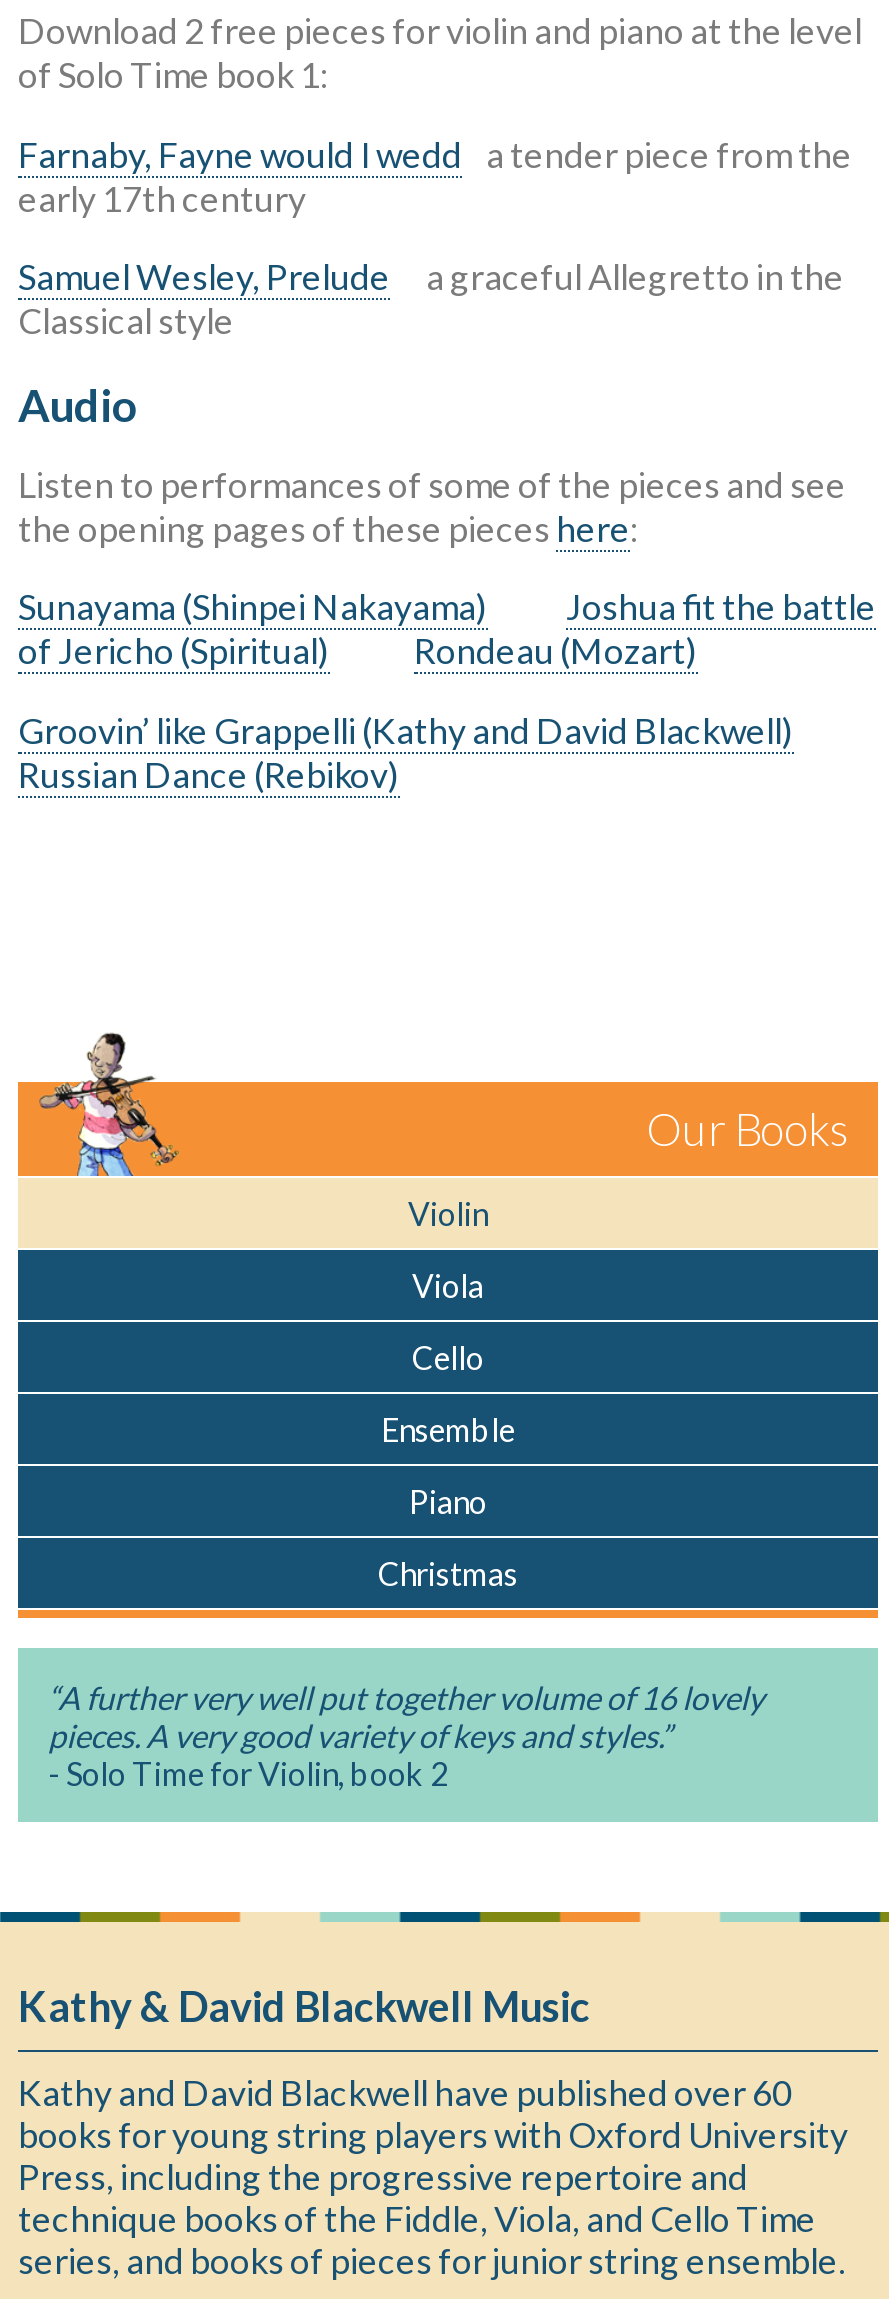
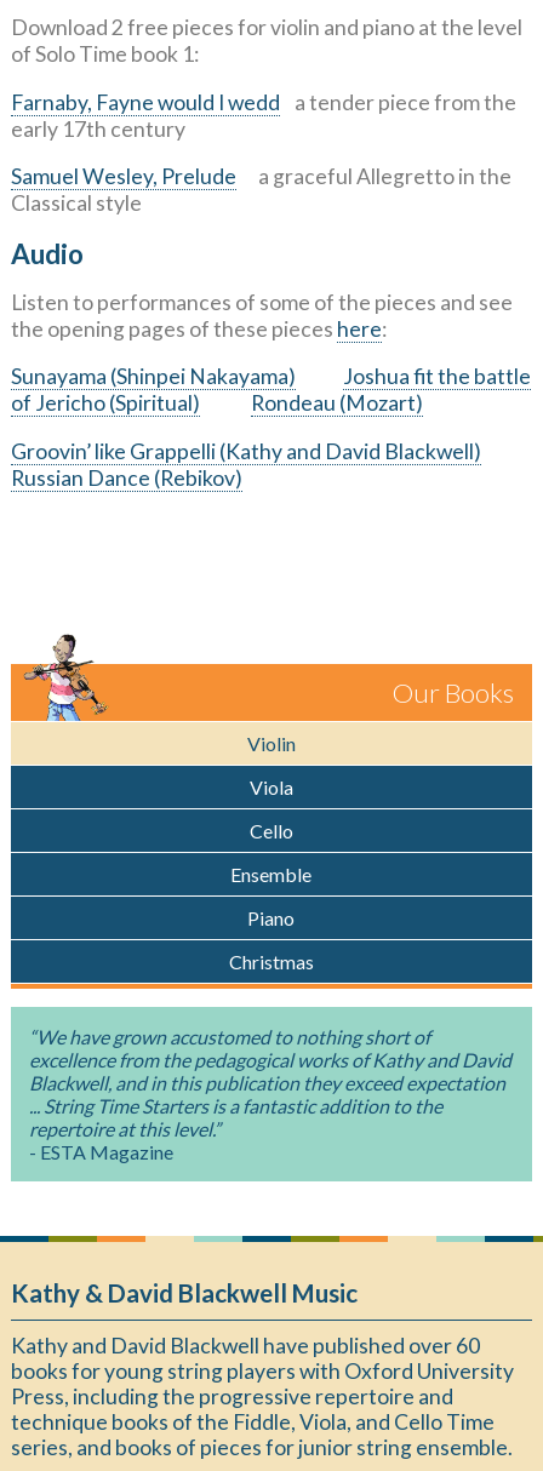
[48,1677,764,1791] “A further very well put together volume of 16 lovely | pieces. A very good variety of keys and styles.” | - Solo Time for Violin, book 2 -> [29,1025,511,1163] “We have grown accustomed to nothing short of | excellence from the pedagogical works of Kathy and David | Blackwell, and in this publication they exceed expectation | ... String Time Starters is a fantastic addition to the | repertoire at this level.” | - ESTA Magazine

